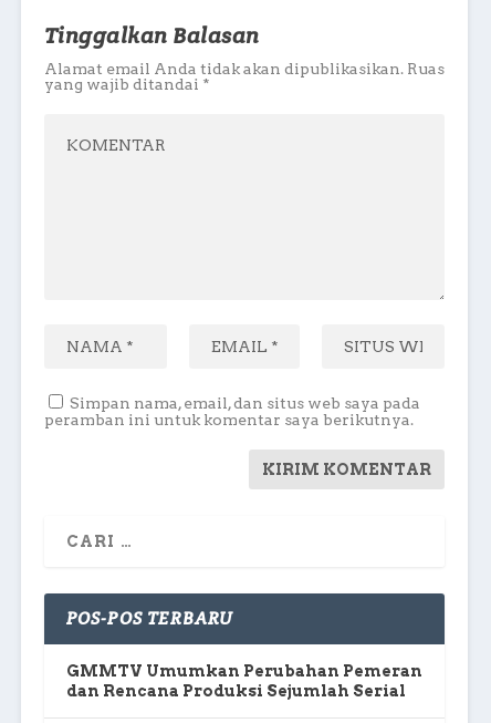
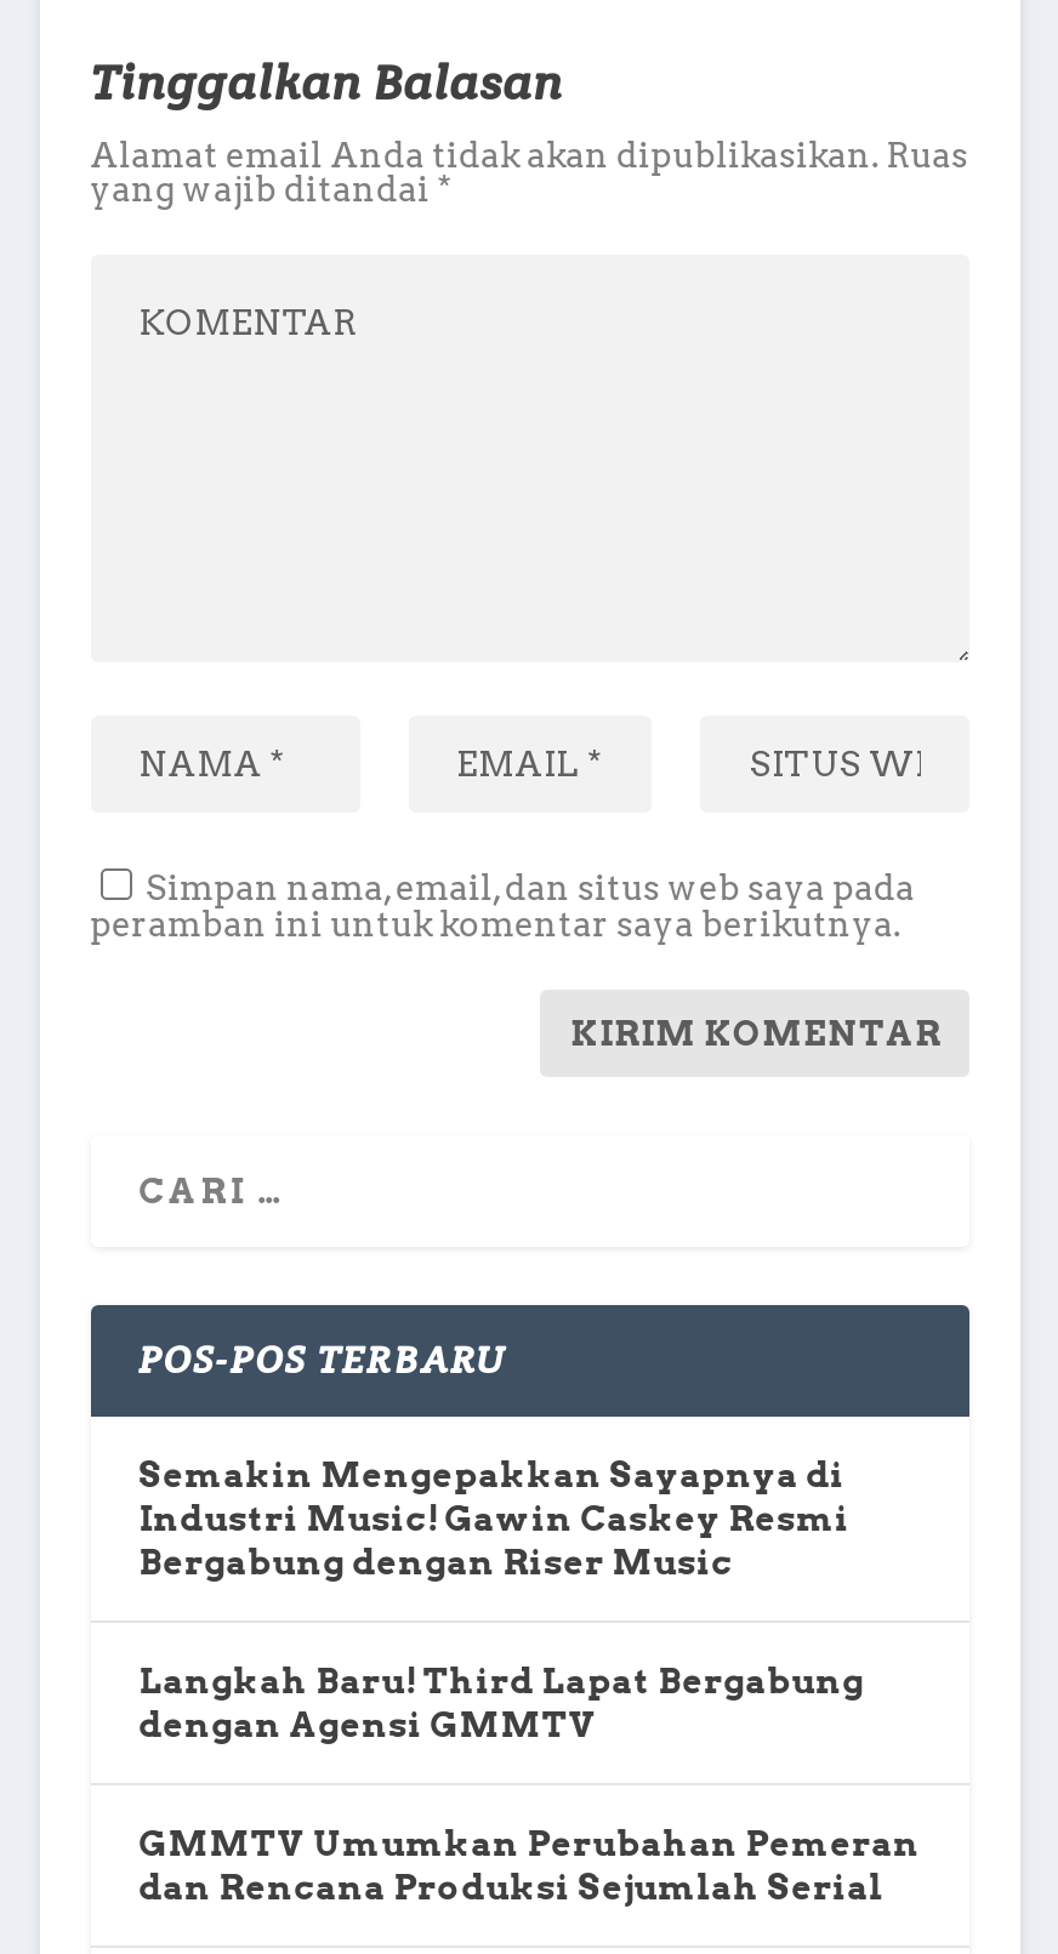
none -> [139,1456,864,1744] Semakin Mengepakkan Sayapnya di | Industri Music! Gawin Caskey Resmi | Bergabung dengan Riser Music | Langkah Baru! Third Lapat Bergabung | dengan Agensi GMMTV

